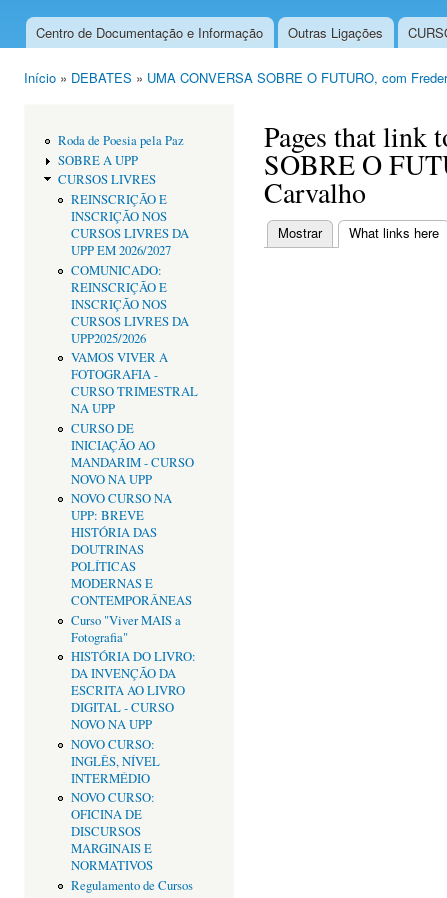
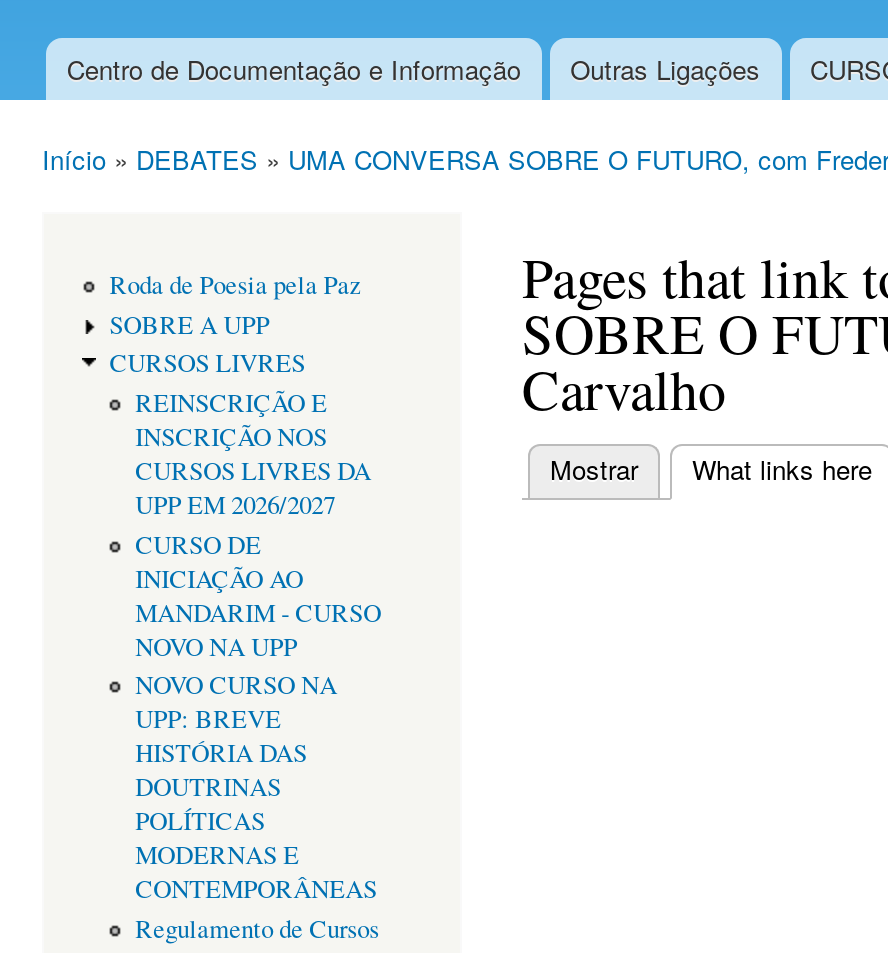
[71,262,198,417] COMUNICADO: | REINSCRIÇÃO E | INSCRIÇÃO NOS | CURSOS LIVRES DA | UPP2025/2026 | VAMOS VIVER A | FOTOGRAFIA - | CURSO TRIMESTRAL | NA UPP -> none
[71,612,196,874] Curso "Viver MAIS a | Fotografia" | HISTÓRIA DO LIVRO: | DA INVENÇÃO DA | ESCRITA AO LIVRO | DIGITAL - CURSO | NOVO NA UPP | NOVO CURSO: | INGLÊS, NÍVEL | INTERMÉDIO | NOVO CURSO: | OFICINA DE | DISCURSOS | MARGINAIS E | NORMATIVOS -> none

